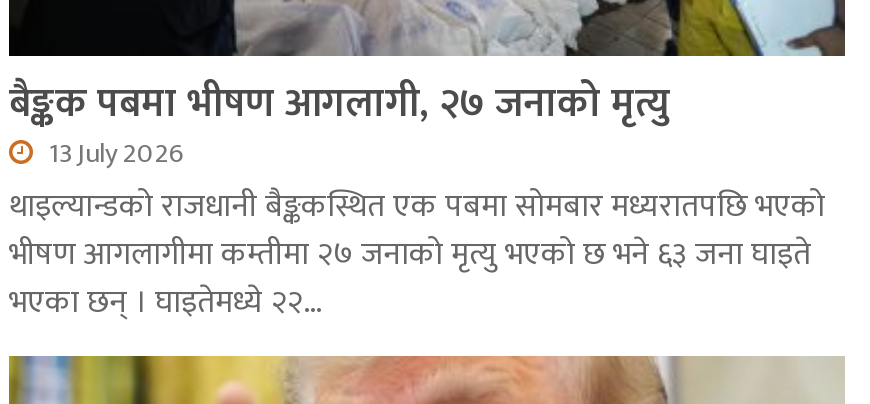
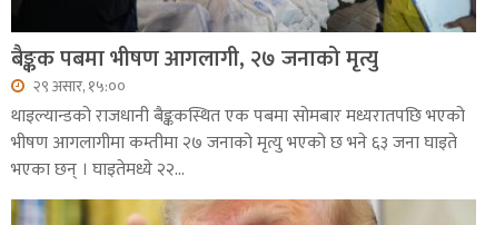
[49,131,185,177] 13 July 2026 -> [33,73,126,99] २९ असार, १५:००

